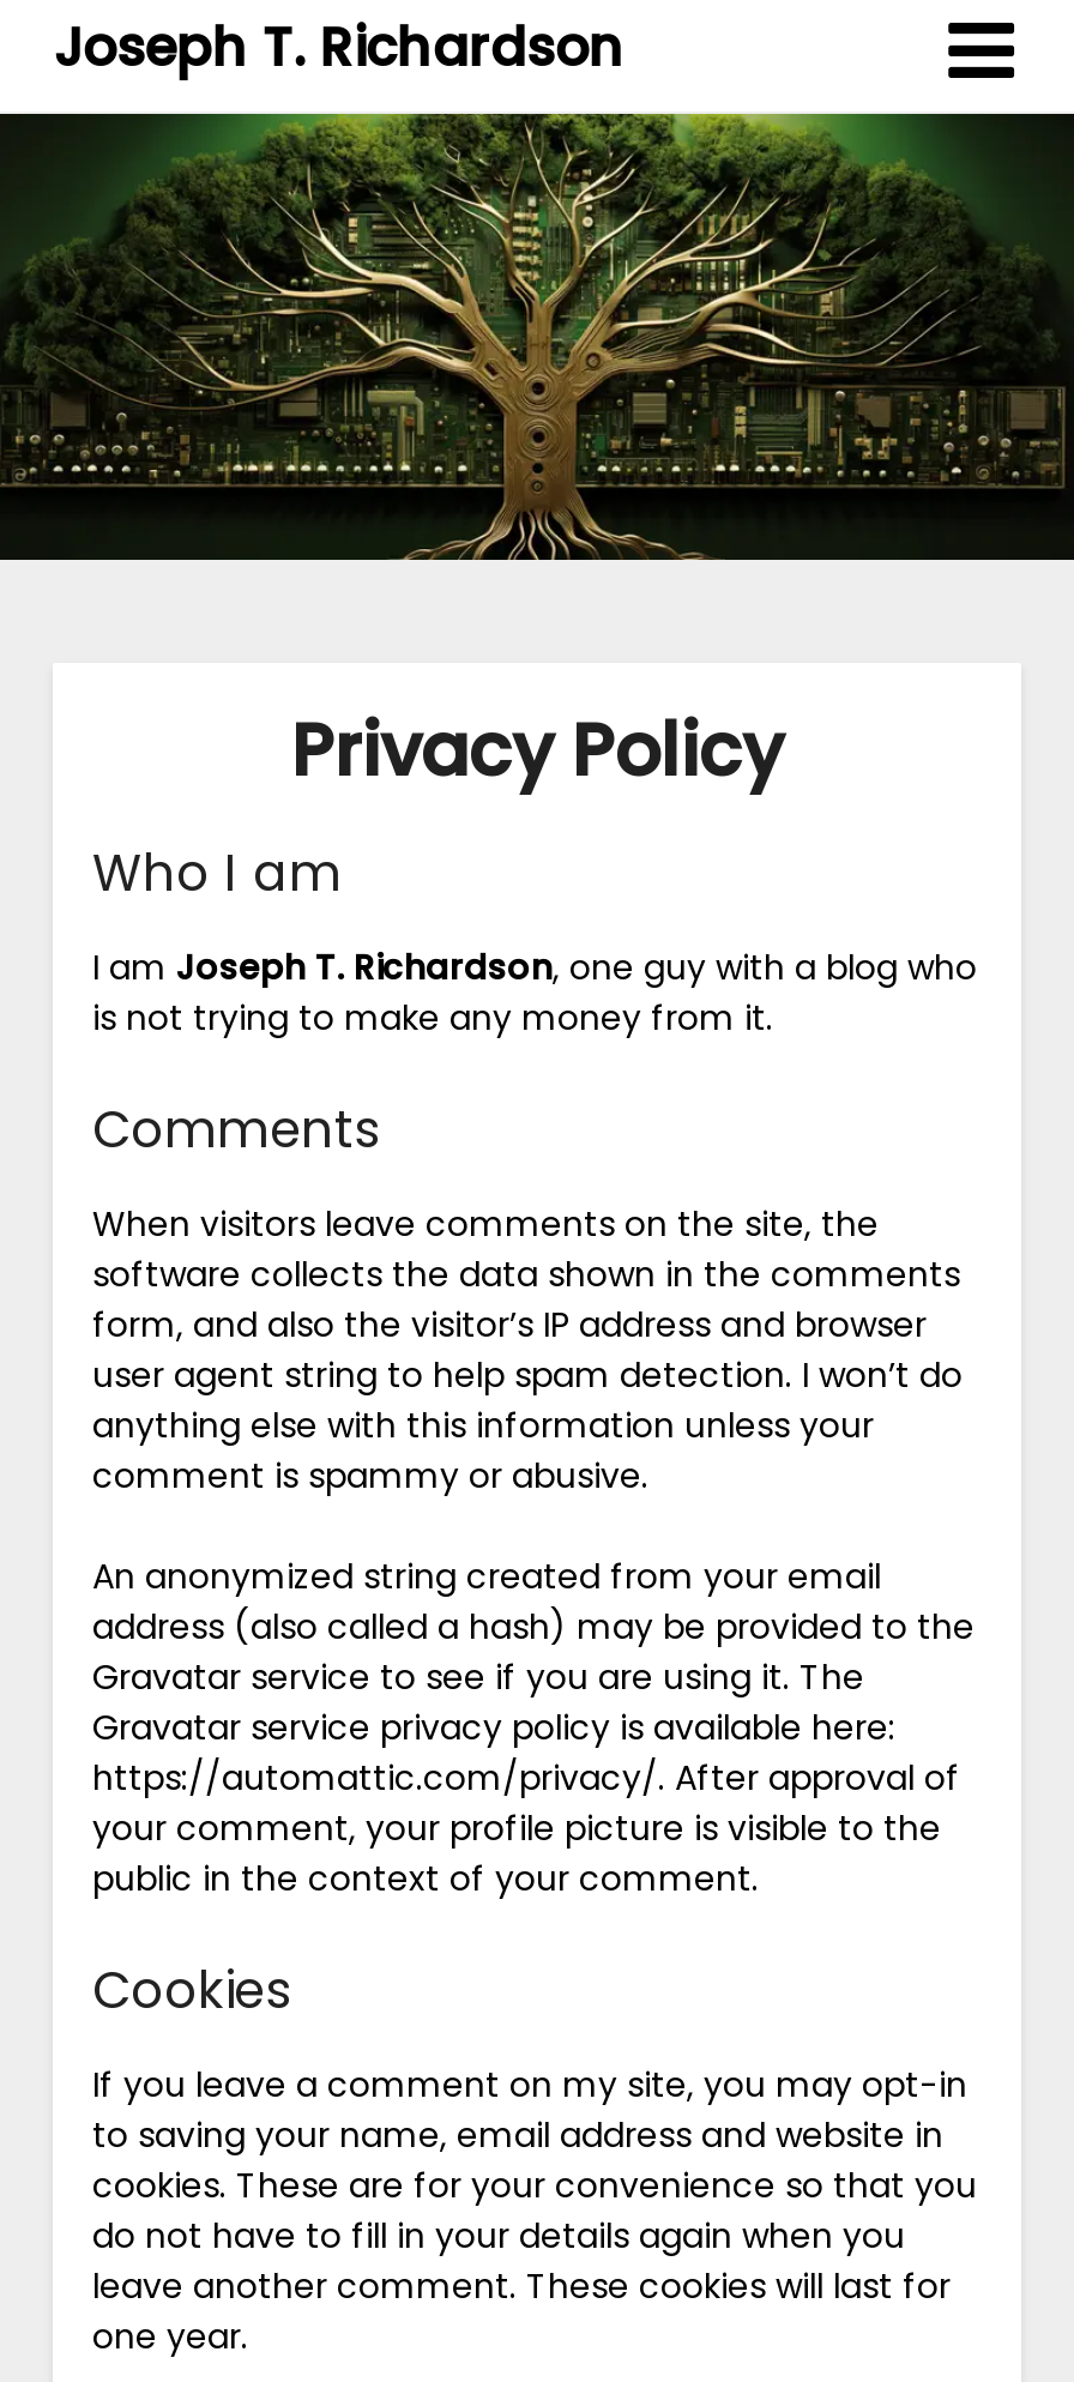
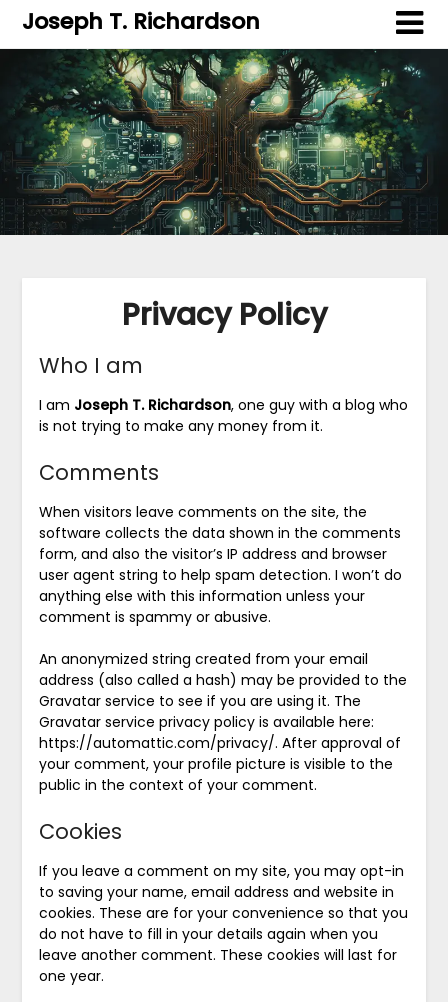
[7,111,1064,560] [image] -> [3,48,443,236] [image]

